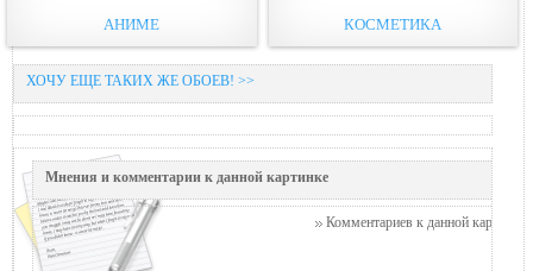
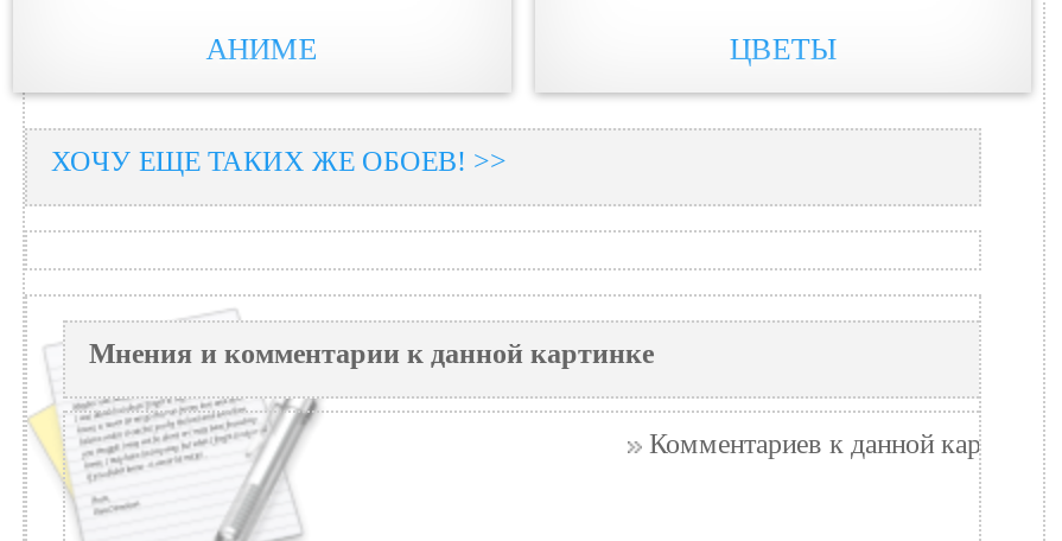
[344,15,442,33] КОСМЕТИКА -> [730,30,836,65] ЦВЕТЫ

